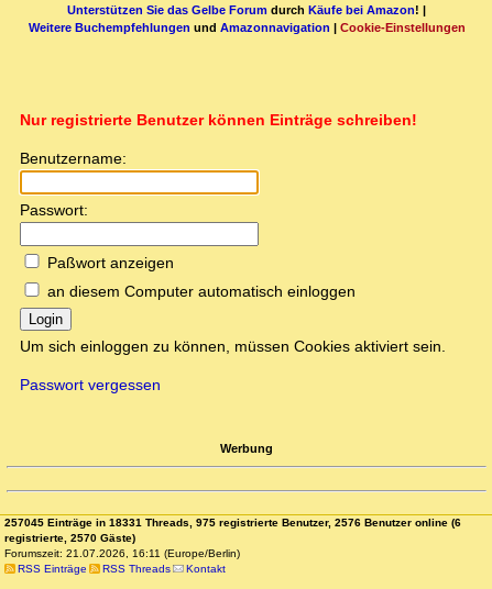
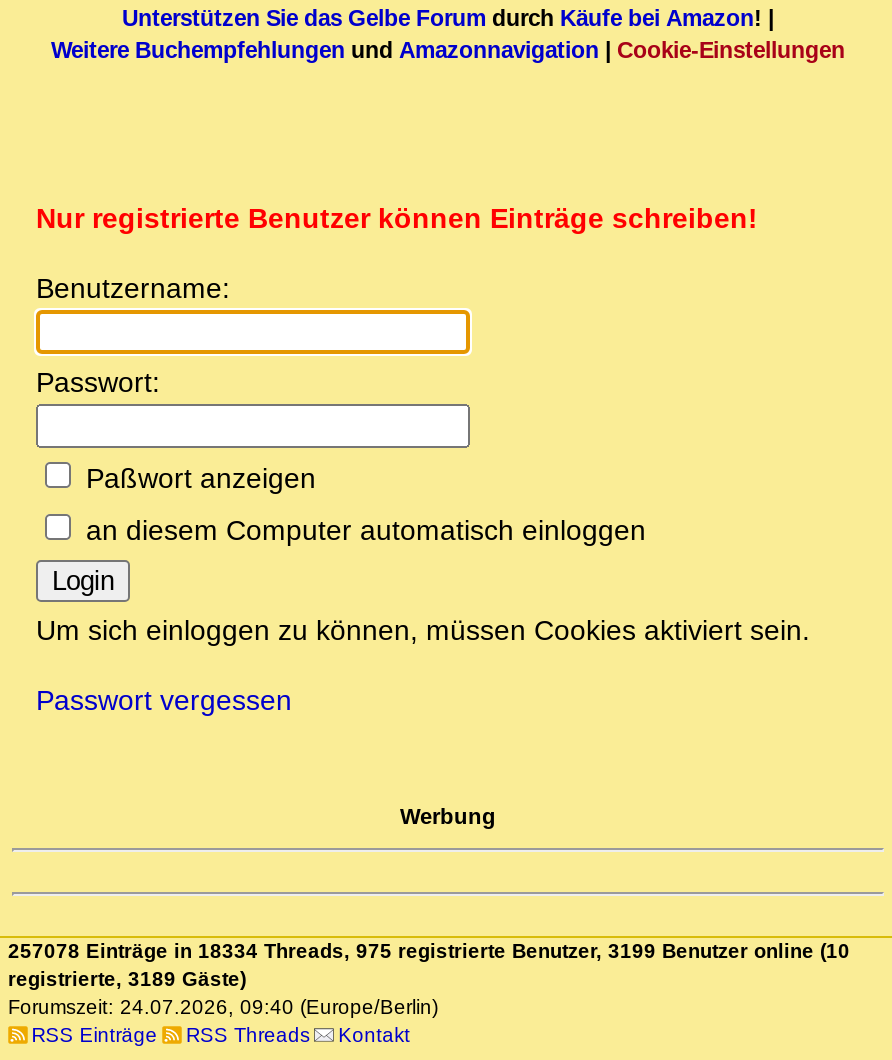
[4,517,461,529] 257045 Einträge in 18331 Threads, 975 registrierte Benutzer, 2576 Benutzer online (6 -> [8,941,850,963] 257078 Einträge in 18334 Threads, 975 registrierte Benutzer, 3199 Benutzer online (10
[4,532,135,544] registrierte, 2570 Gäste) -> [8,969,246,991] registrierte, 3189 Gäste)
[4,548,240,560] Forumszeit: 21.07.2026, 16:11 (Europe/Berlin) -> [8,997,438,1019] Forumszeit: 24.07.2026, 09:40 (Europe/Berlin)

